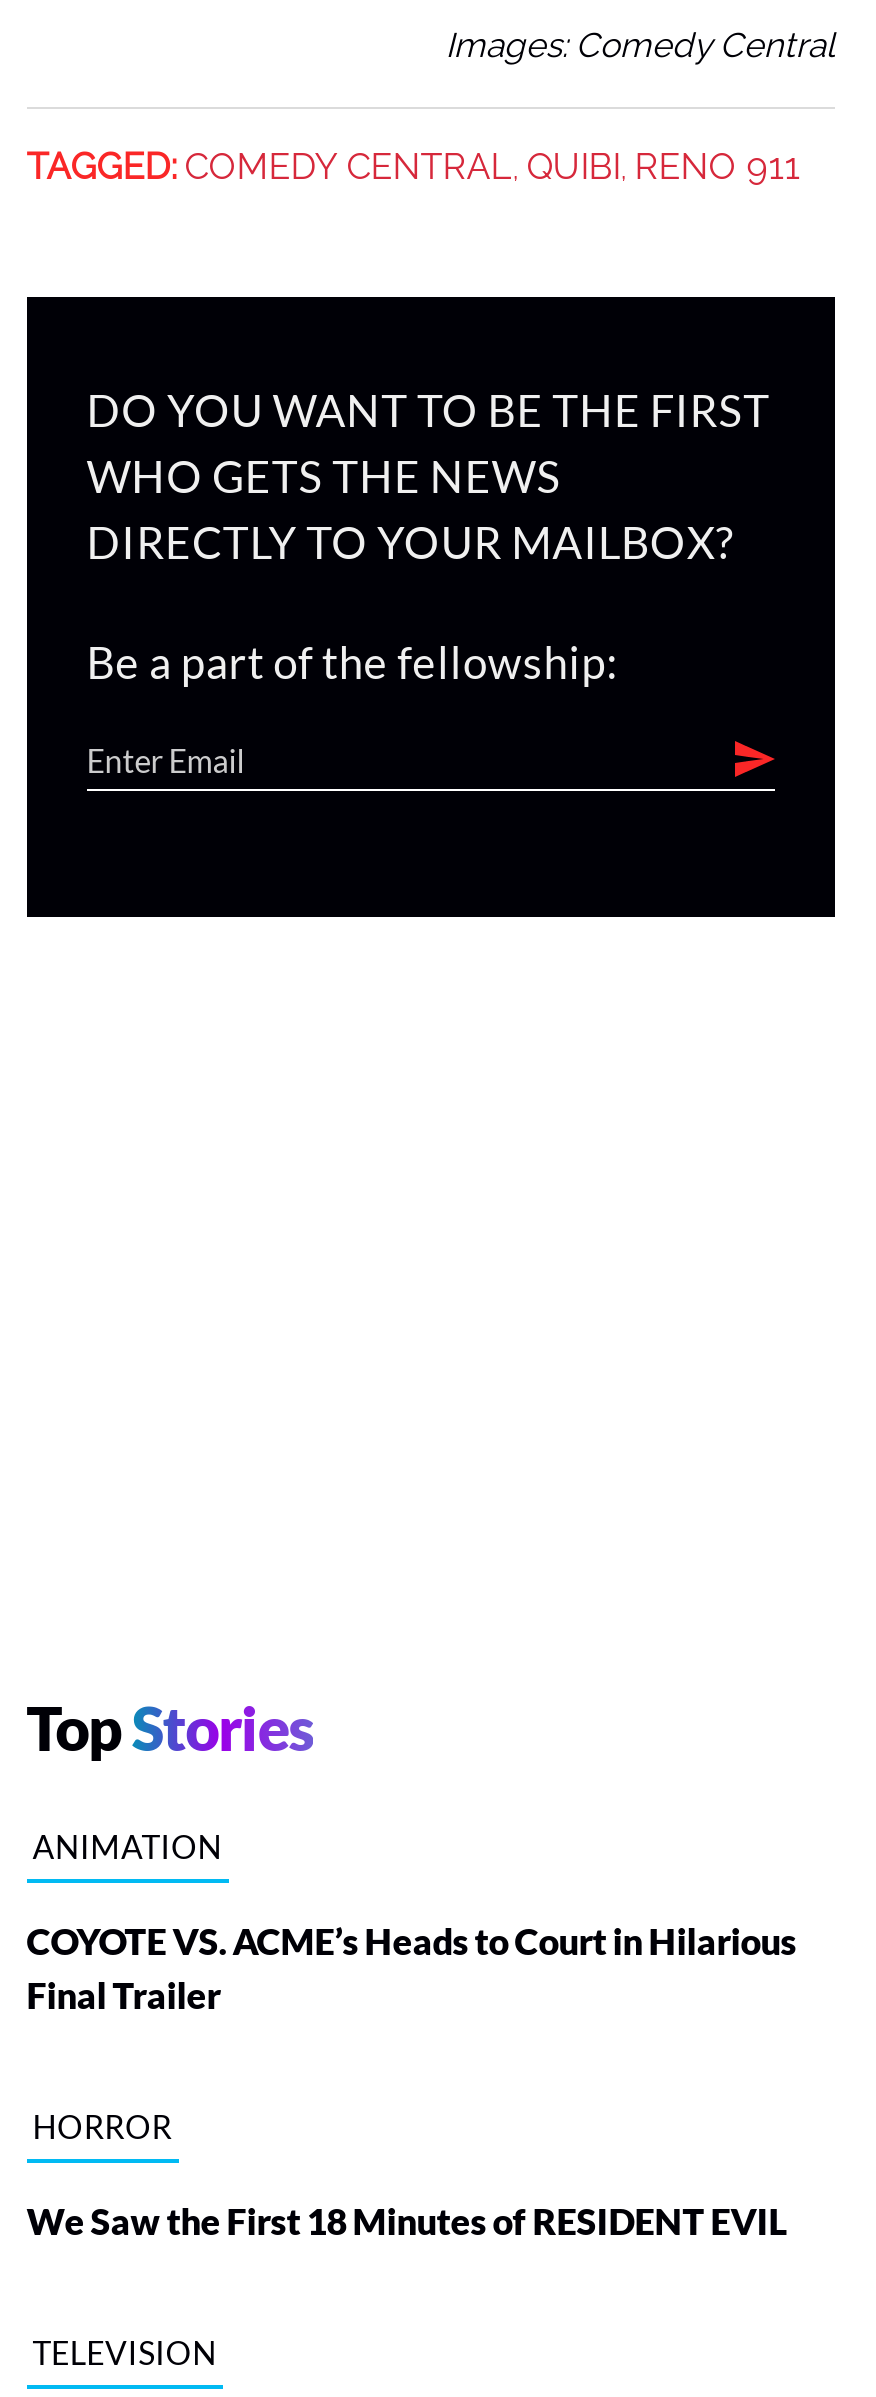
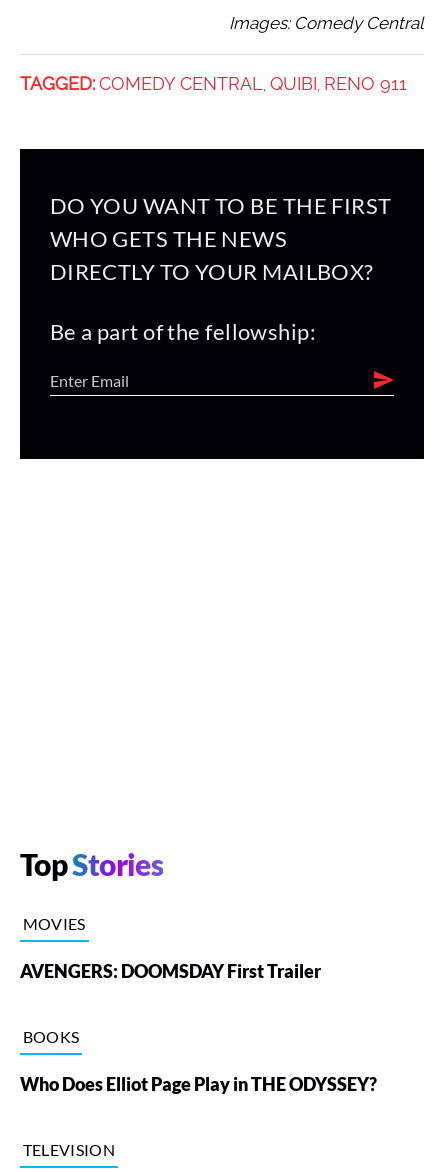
[32,1828,222,1866] ANIMATION -> [23,914,86,933] MOVIES
[26,1920,796,2018] COYOTE VS. ACME’s Heads to Court in Hilarious | Final Trailer -> [20,960,321,982] AVENGERS: DOOMSDAY First Trailer
[32,2108,172,2146] HORROR -> [23,1027,79,1046] BOOKS
[26,2200,786,2244] We Saw the First 18 Minutes of RESIDENT EVIL -> [20,1073,377,1095] Who Does Elliot Page Play in THE ODYSSEY?

